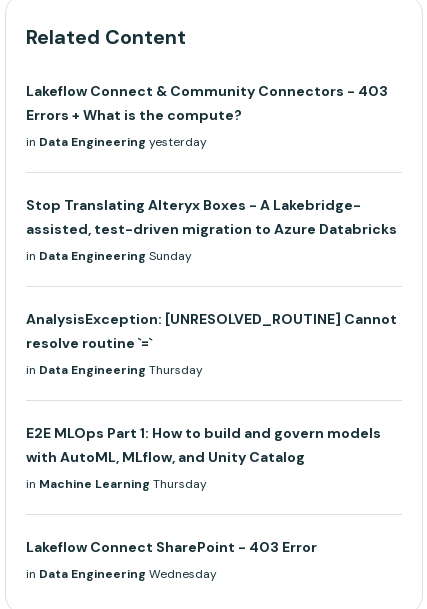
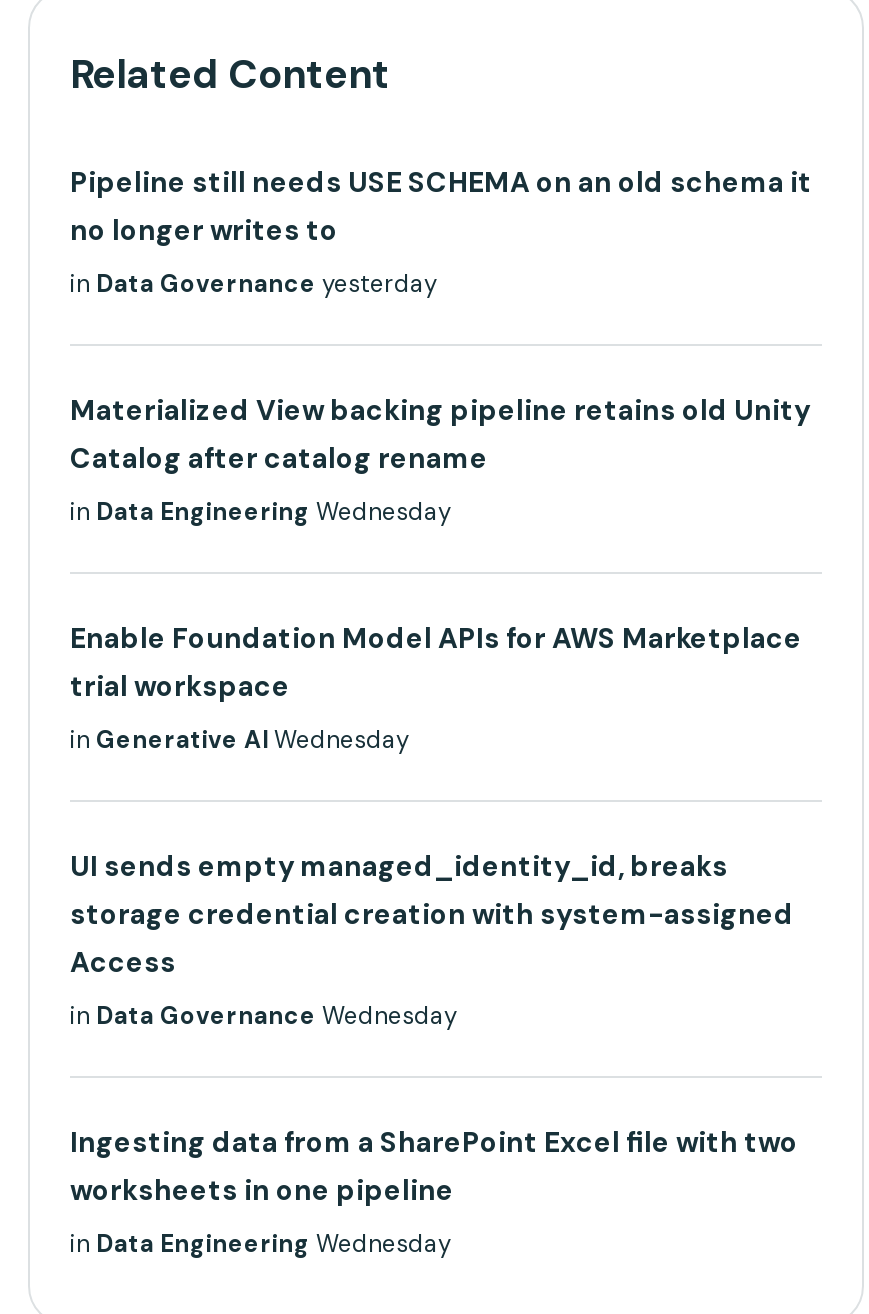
[26,82,388,124] Lakeflow Connect & Community Connectors - 403 | Errors + What is the compute? -> [70,164,812,248] Pipeline still needs USE SCHEMA on an old schema it | no longer writes to
[26,134,207,150] in Data Engineering yesterday -> [70,268,438,300] in Data Governance yesterday
[26,196,397,238] Stop Translating Alteryx Boxes - A Lakebridge- | assisted, test-driven migration to Azure Databricks -> [70,392,810,476] Materialized View backing pipeline retains old Unity | Catalog after catalog rename
[26,248,192,264] in Data Engineering Sunday -> [70,496,452,528] in Data Engineering Wednesday
[26,310,397,352] AnalysisException: [UNRESOLVED_ROUTINE] Cannot | resolve routine `=` -> [70,620,802,704] Enable Foundation Model APIs for AWS Marketplace | trial workspace
[26,362,203,378] in Data Engineering Thursday -> [70,724,410,756] in Generative AI Wednesday
[26,424,381,466] E2E MLOps Part 1: How to build and govern models | with AutoML, MLflow, and Unity Catalog -> [70,848,794,980] UI sends empty managed_identity_id, breaks | storage credential creation with system-assigned | Access
[26,476,207,492] in Machine Learning Thursday -> [70,1000,458,1032] in Data Governance Wednesday
[26,538,317,556] Lakeflow Connect SharePoint - 403 Error -> [70,1124,798,1208] Ingesting data from a SharePoint Excel file with two | worksheets in one pipeline

